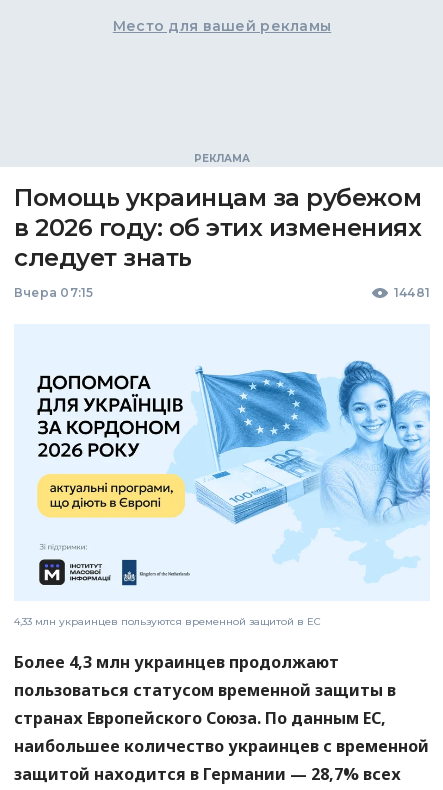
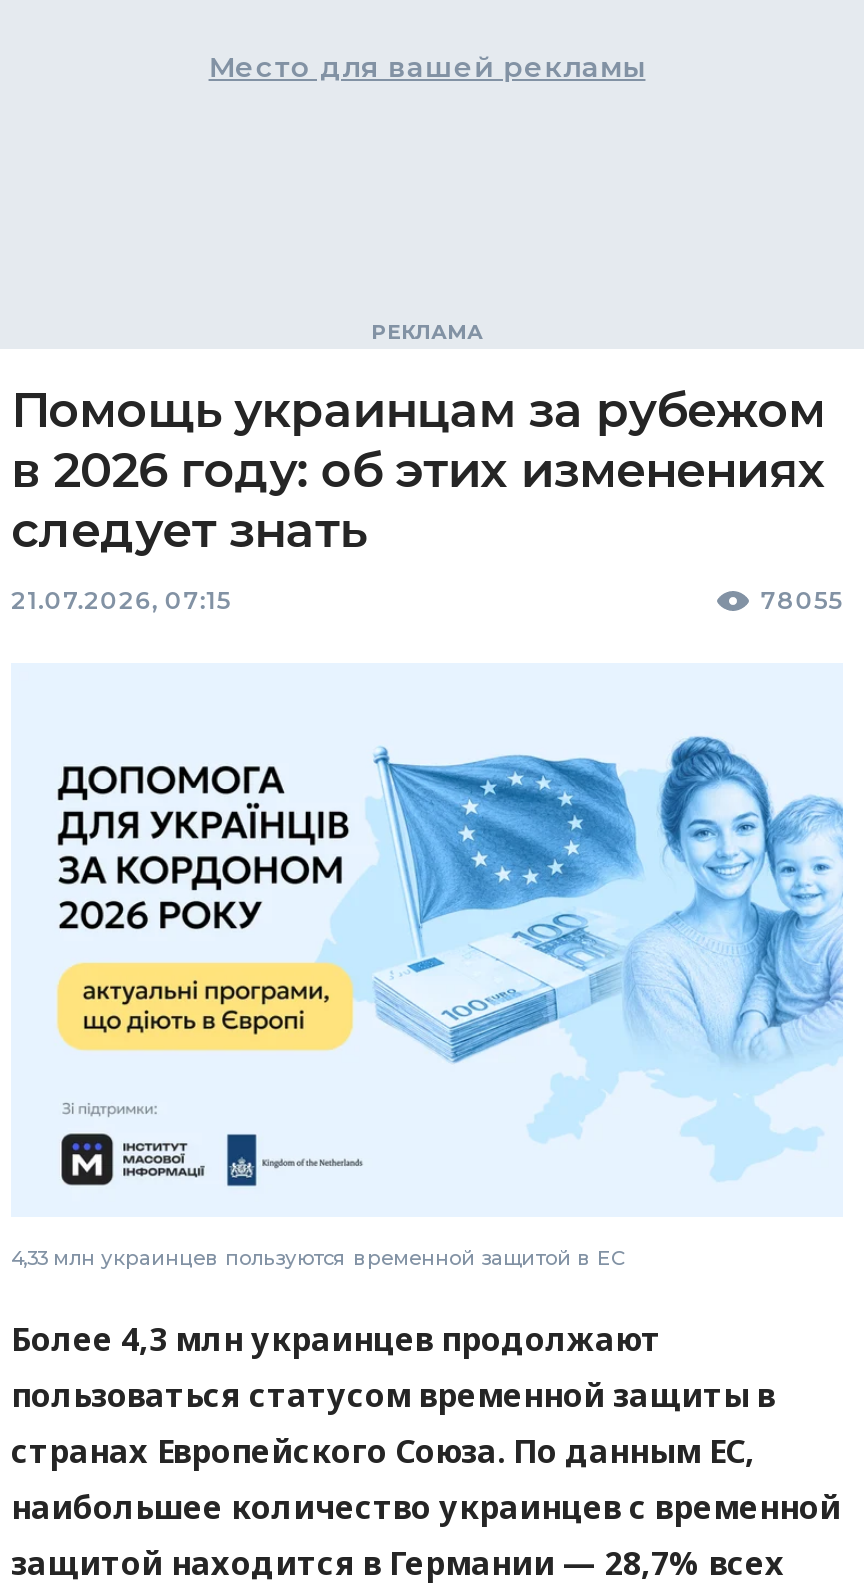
[14,285,430,300] Вчера 07:15 | 14481 -> [11,585,843,615] 21.07.2026, 07:15 | 78055

